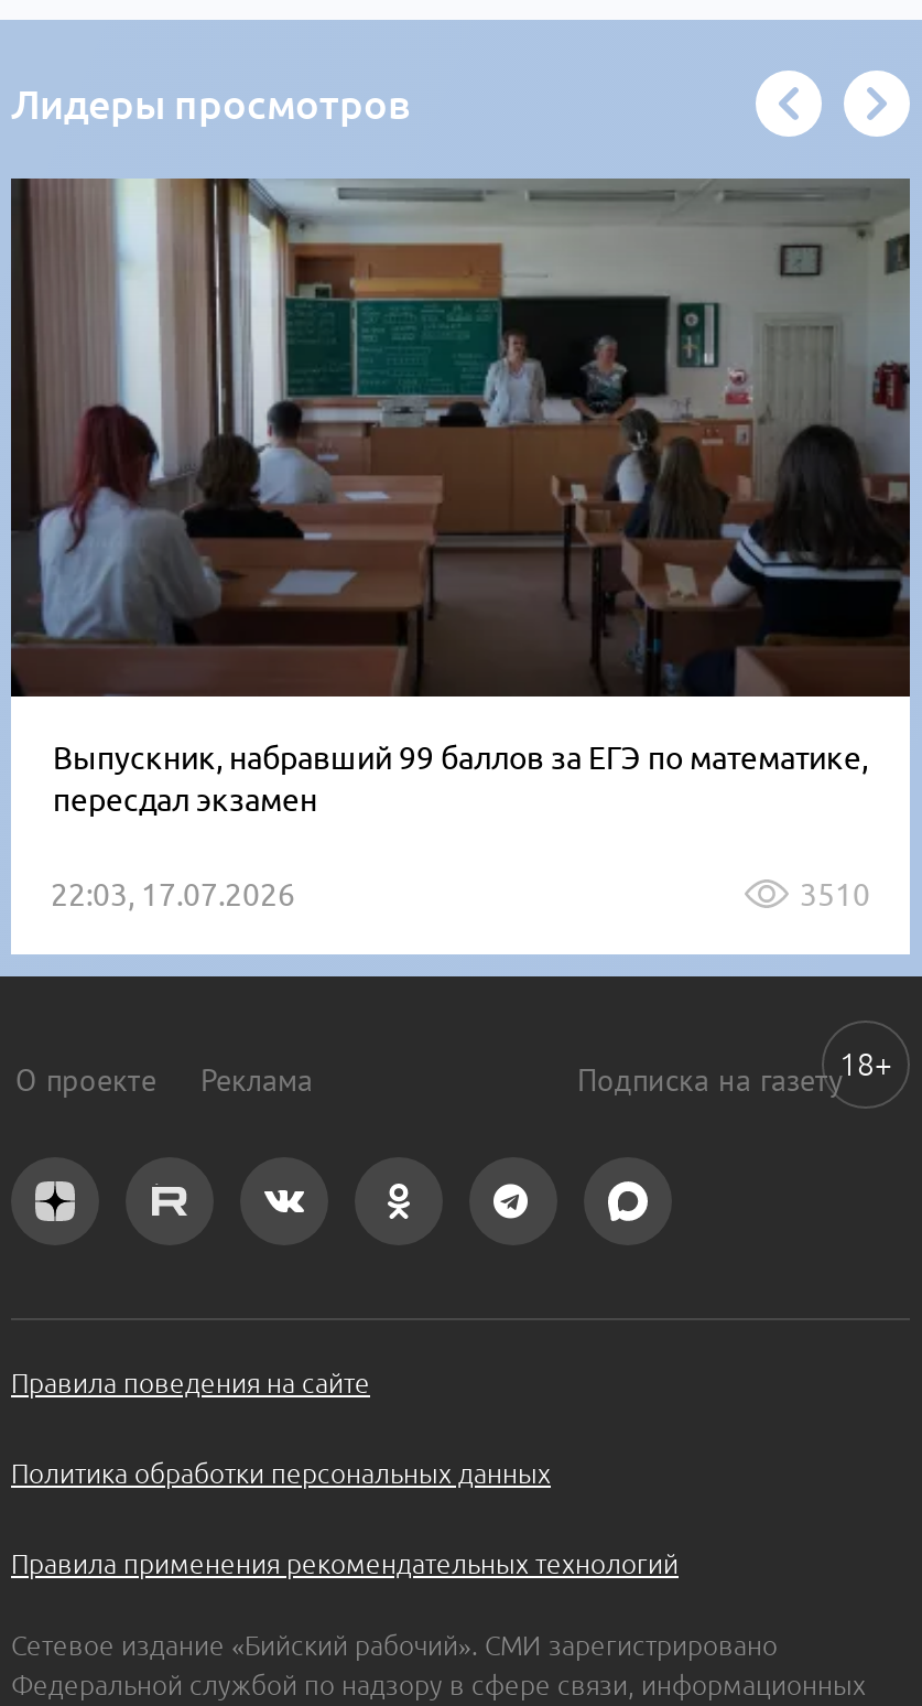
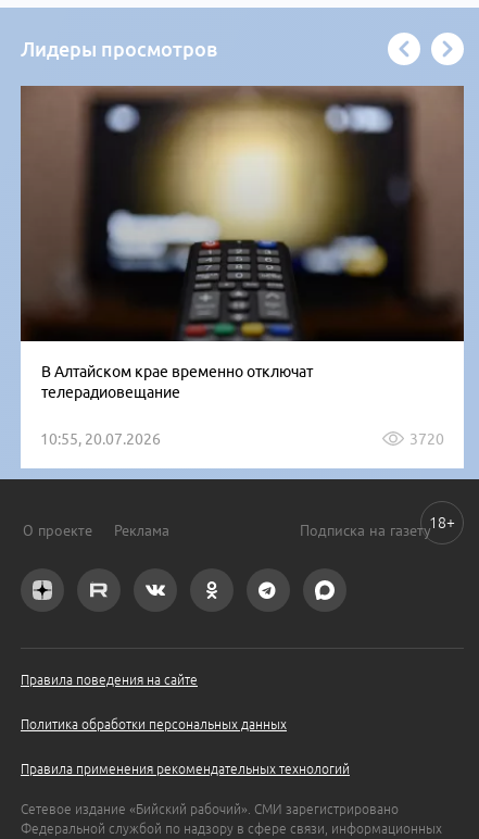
[11,179,910,817] [image] | Выпускник, набравший 99 баллов за ЕГЭ по математике, | пересдал экзамен -> [21,85,464,401] [image] | В Алтайском крае временно отключат | телерадиовещание
[51,876,870,912] 22:03, 17.07.2026 | 3510 -> [40,430,444,447] 10:55, 20.07.2026 | 3720

